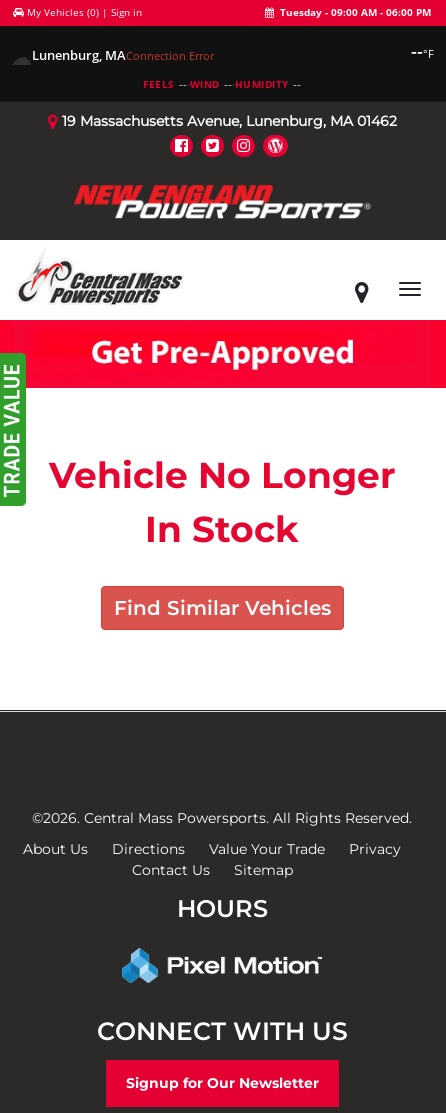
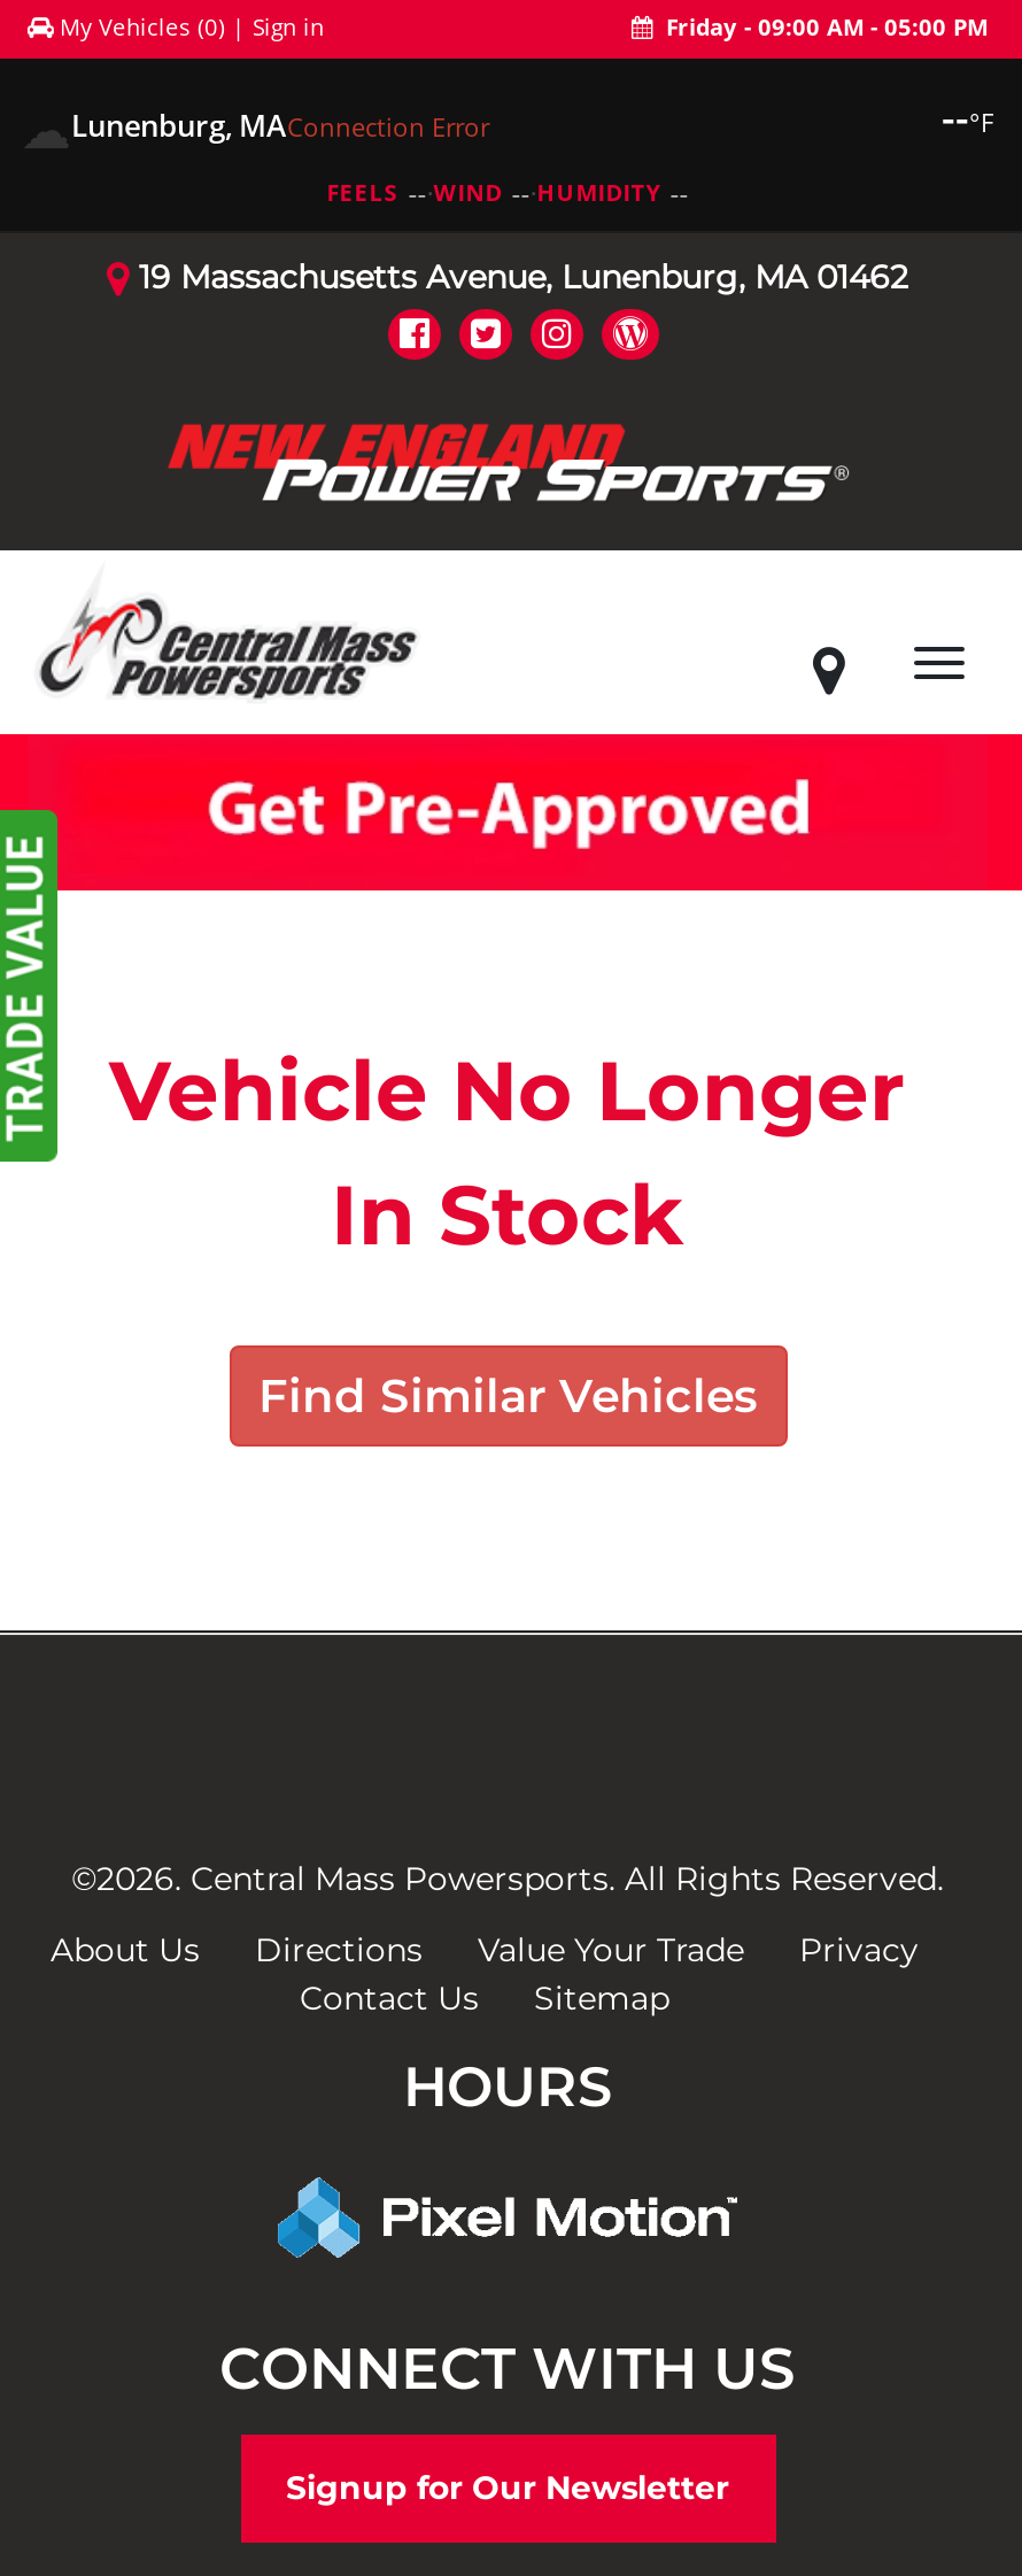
[274,5,431,19] Tuesday - 09:00 AM - 06:00 PM -> [652,10,988,43] Friday - 09:00 AM - 05:00 PM

